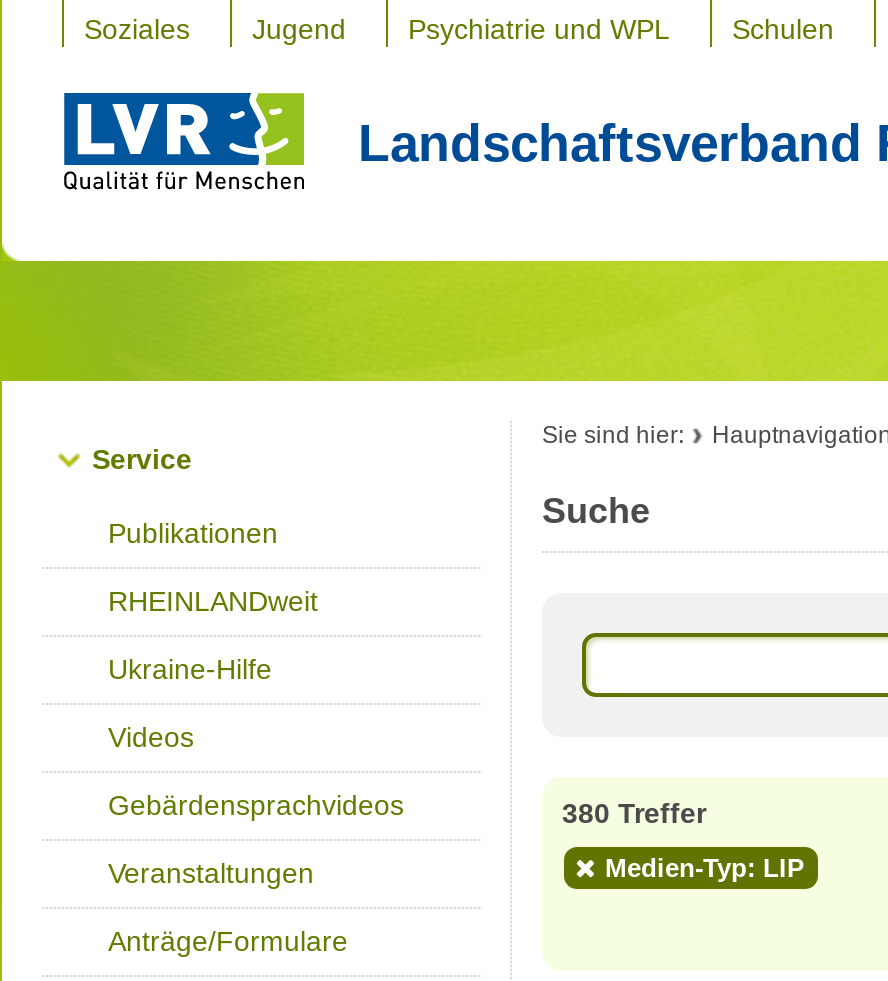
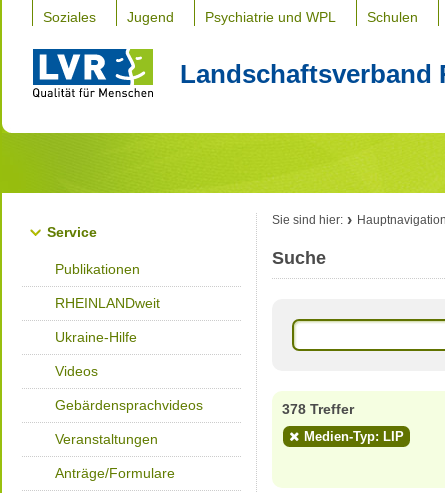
[562,797,706,829] 380 Treffer -> [282,401,354,417] 378 Treffer

